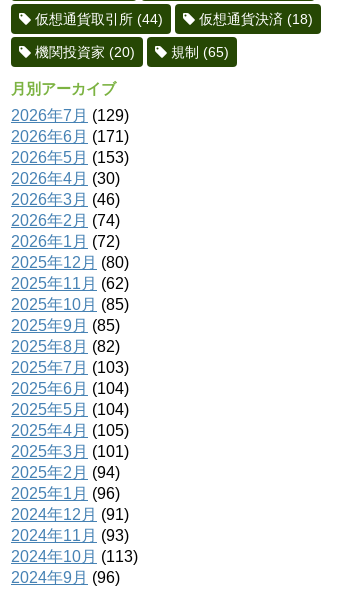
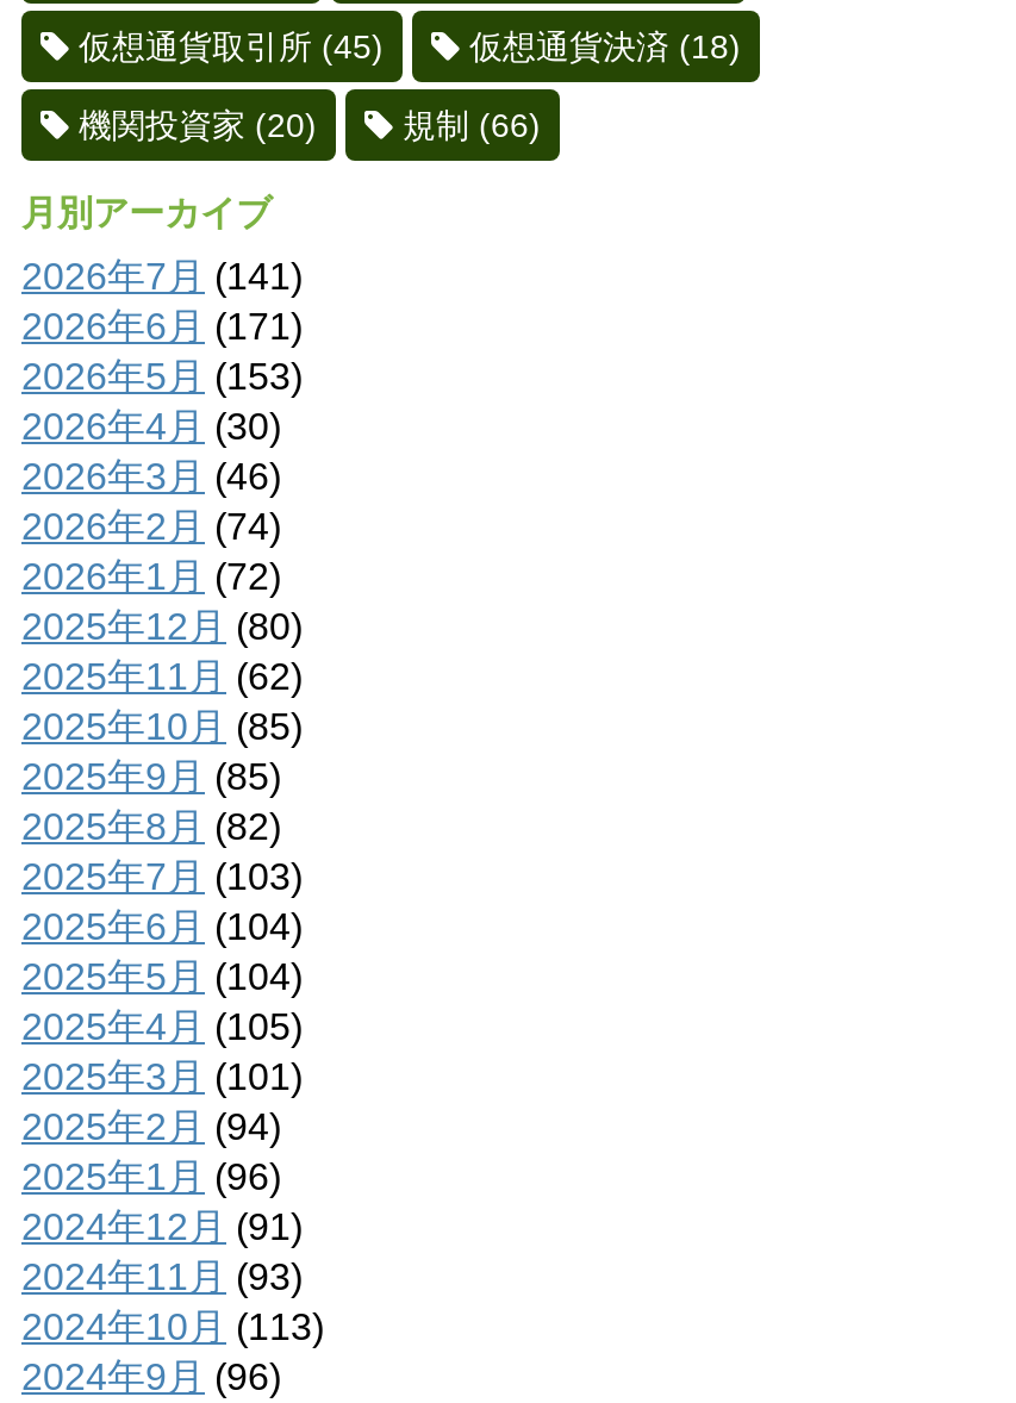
[35,11,163,27] 仮想通貨取引所(44) -> [79,27,384,65] 仮想通貨取引所(45)
[171,44,229,60] 規制(65) -> [403,106,541,144] 規制(66)
[11,107,129,124] 2026年7月(129) -> [21,256,303,296] 2026年7月(141)

